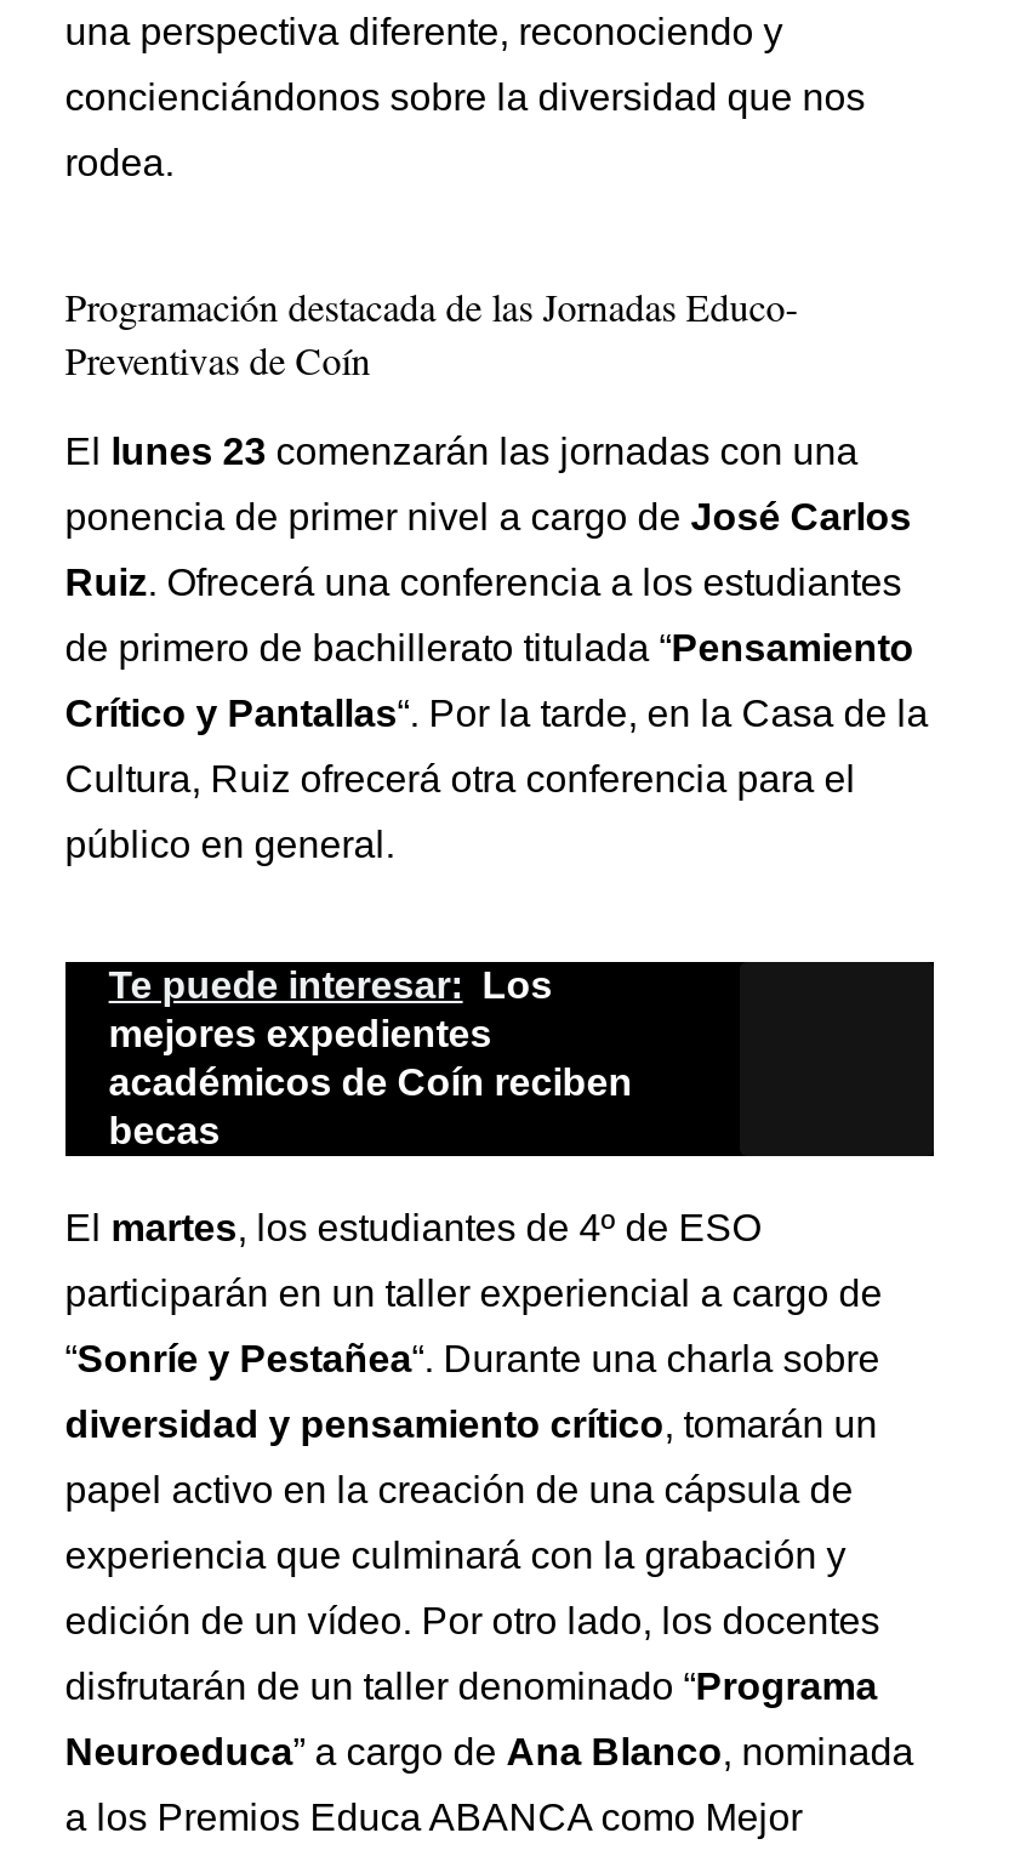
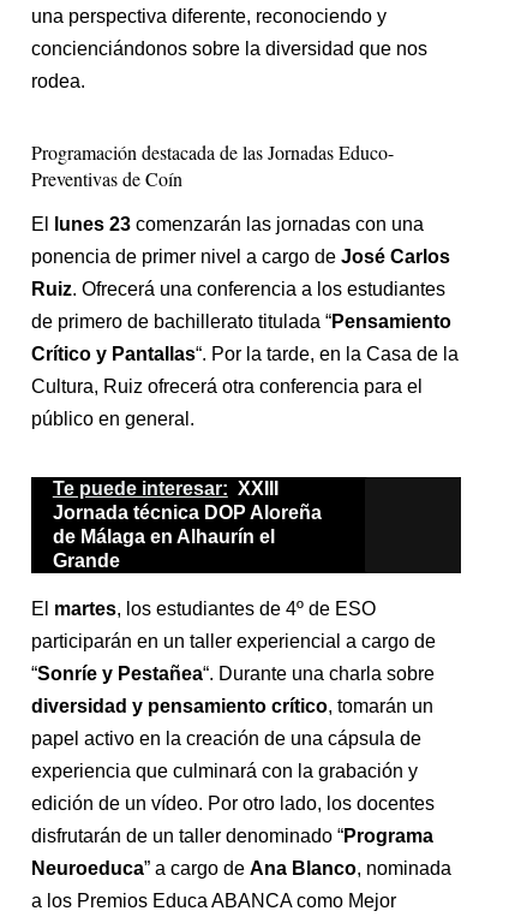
[109,965,633,1152] Te puede interesar: Los | mejores expedientes | académicos de Coín reciben | becas -> [53,479,321,571] Te puede interesar: XXIII | Jornada técnica DOP Aloreña | de Málaga en Alhaurín el | Grande

